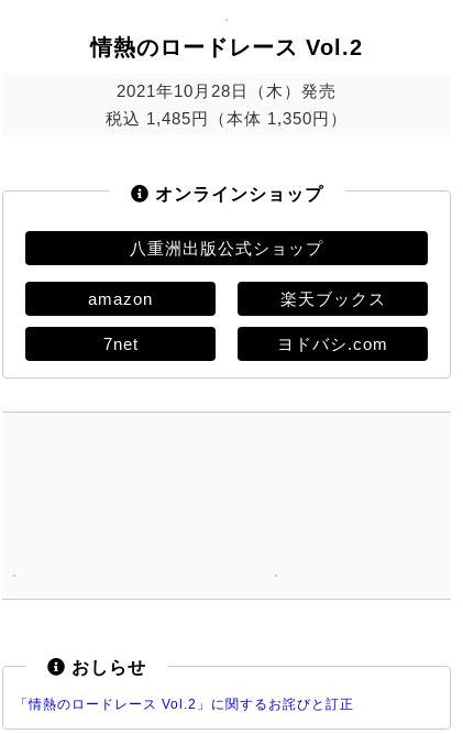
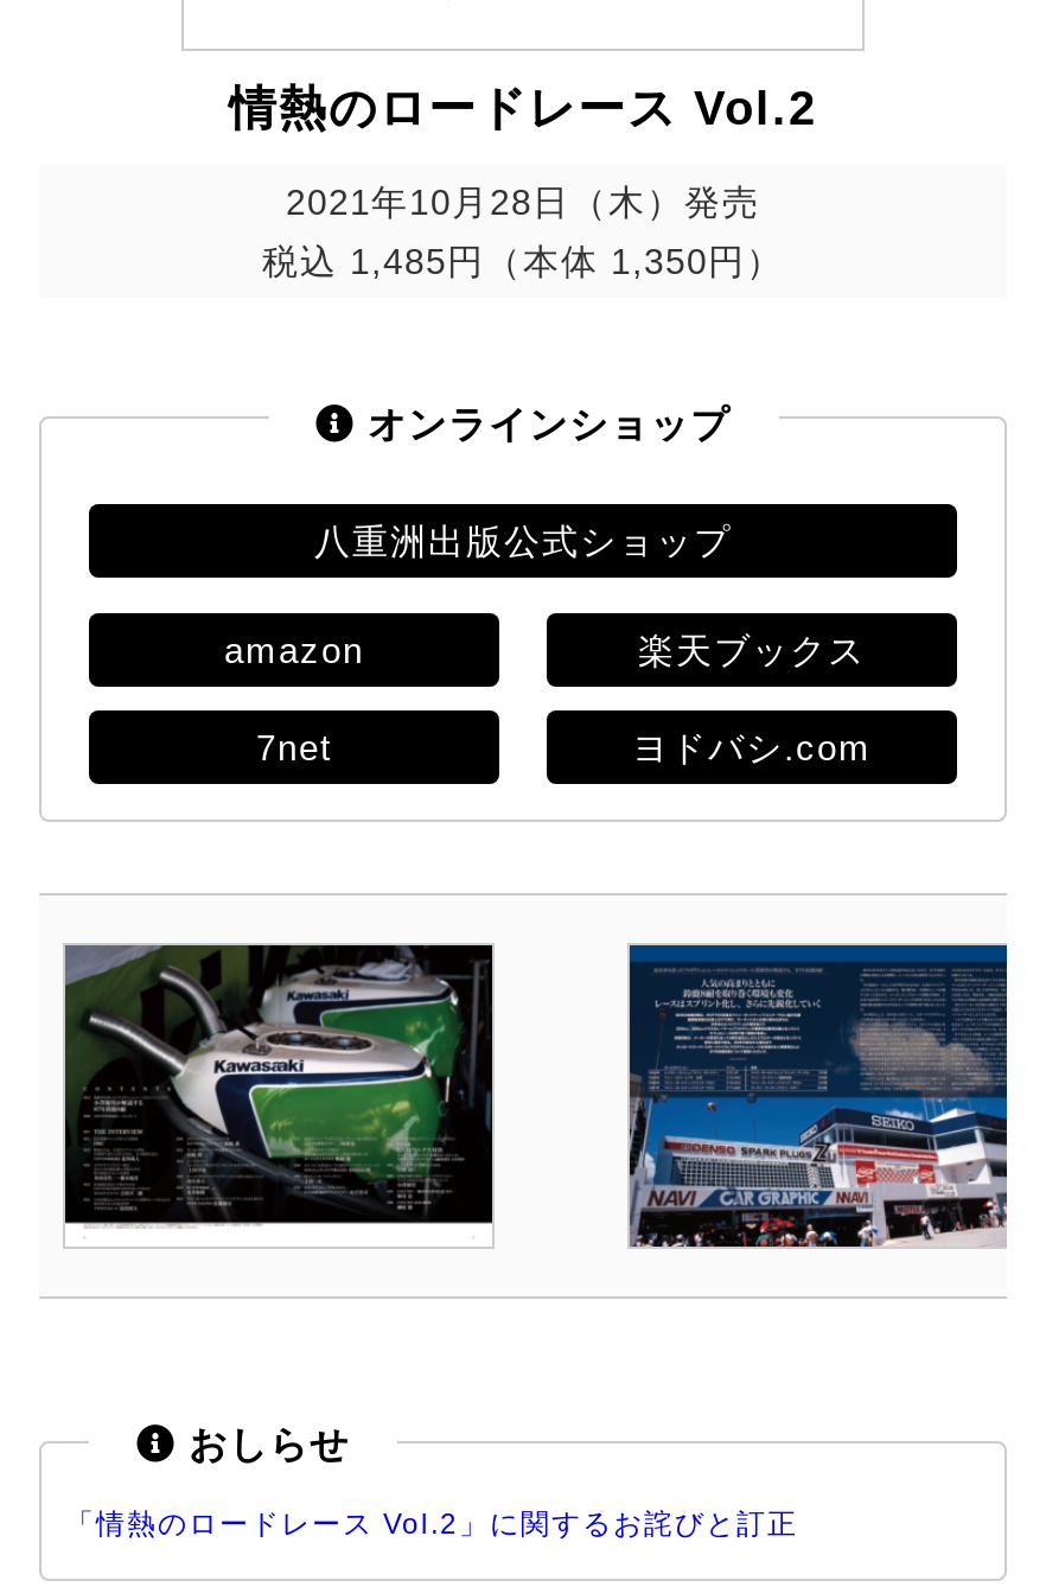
none -> [63,942,495,1229] [image]
none -> [627,942,1009,1250] [image]

